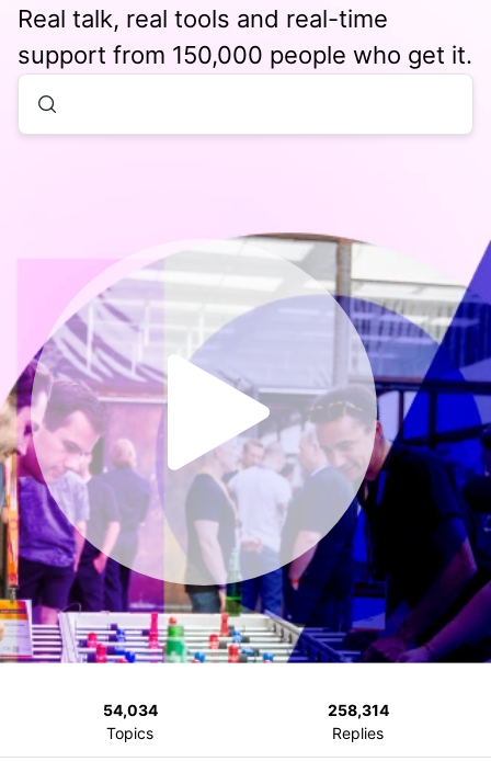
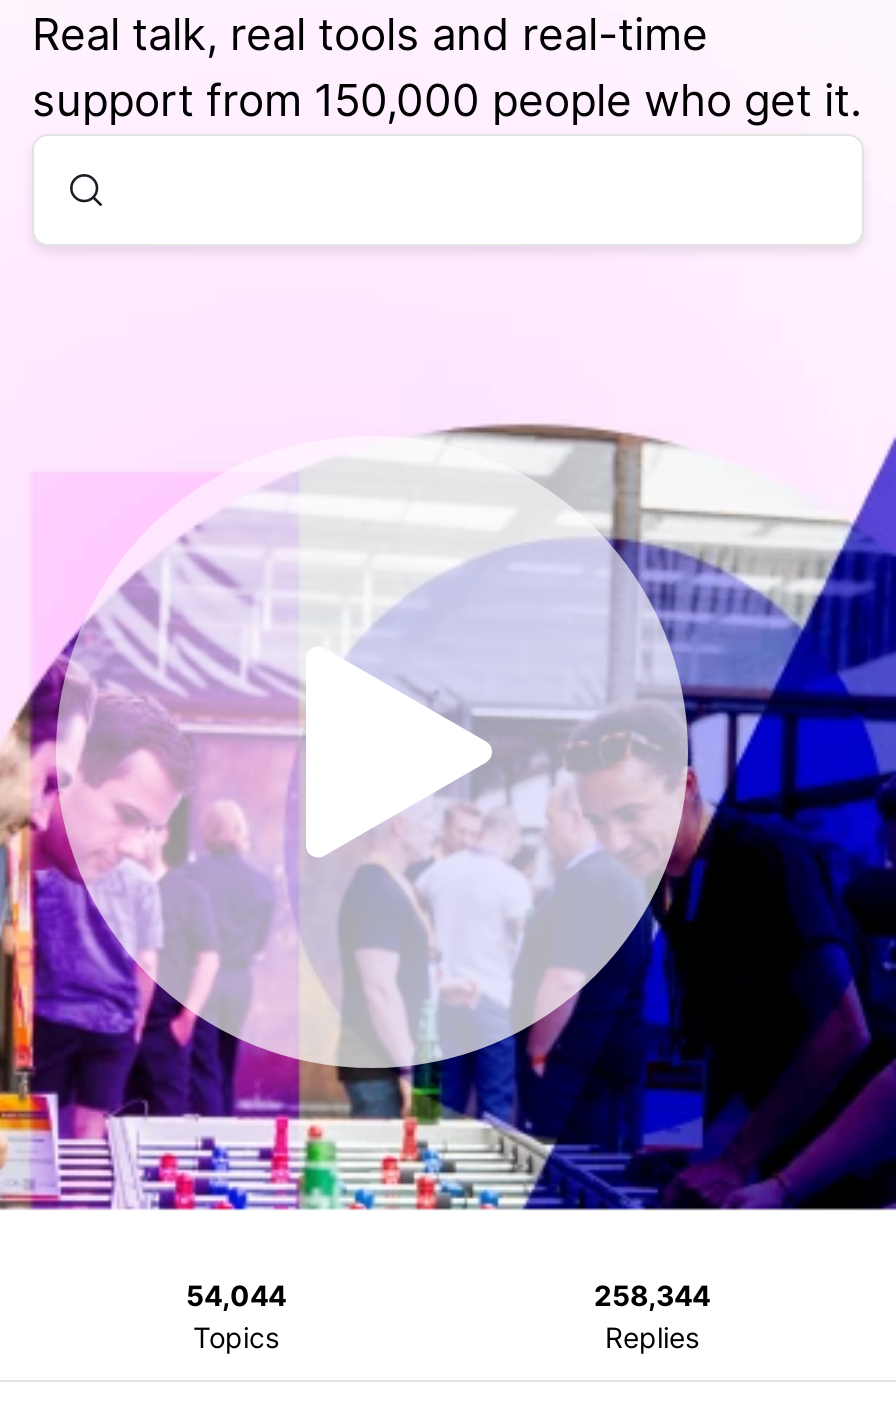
[102,701,157,719] 54,034 -> [186,1278,286,1312] 54,044
[327,701,389,719] 258,314 -> [594,1278,710,1312] 258,344

